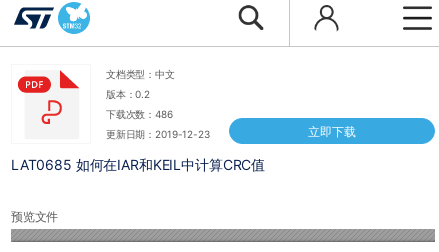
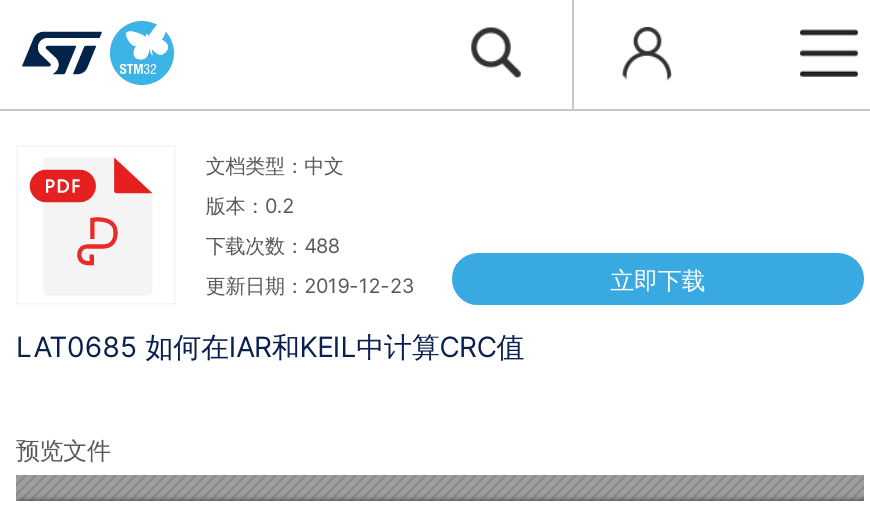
[106,108,173,120] 下载次数：486 -> [206,233,339,257] 下载次数：488

